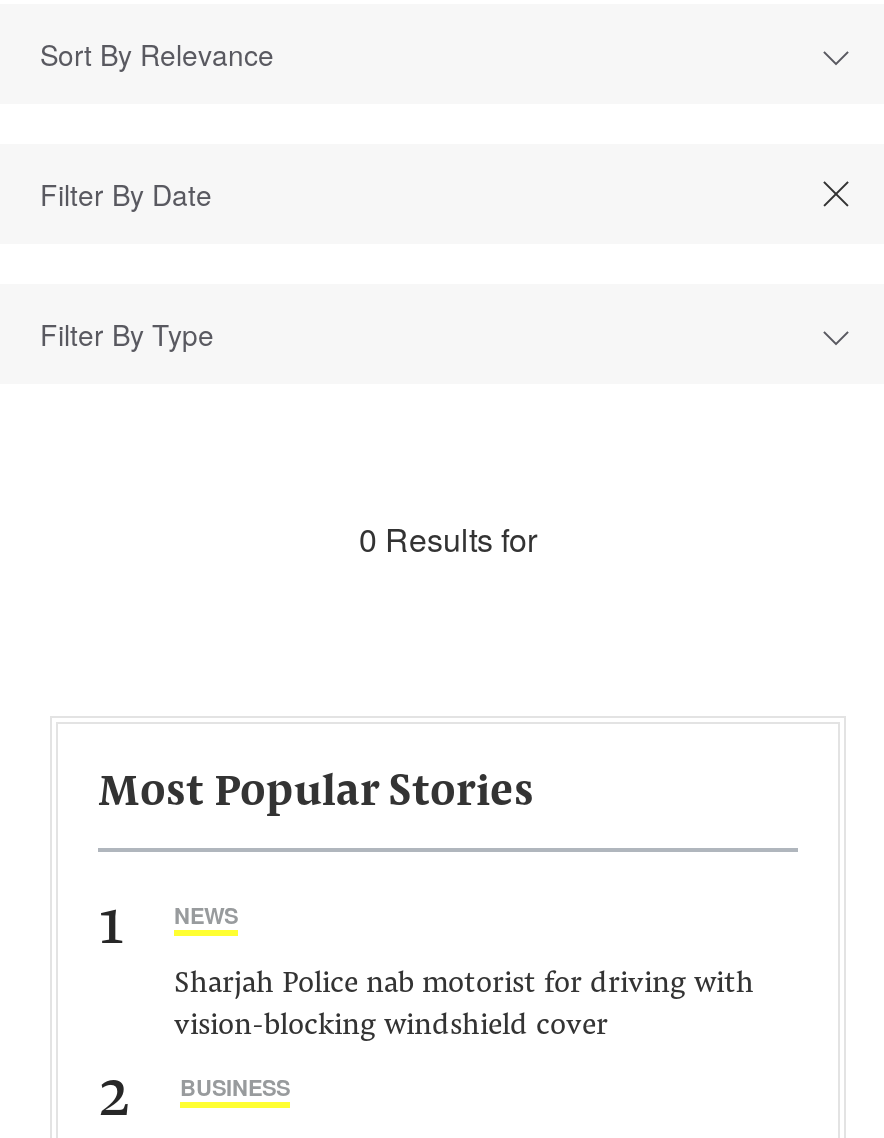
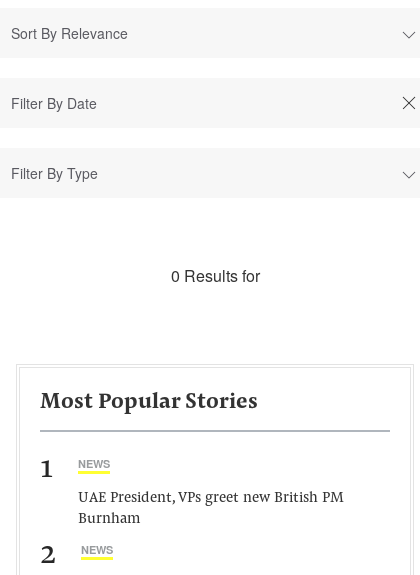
[174,970,754,1042] Sharjah Police nab motorist for driving with | vision-blocking windshield cover -> [78,491,344,527] UAE President, VPs greet new British PM | Burnham
[180,1072,290,1102] BUSINESS -> [81,542,113,557] NEWS

